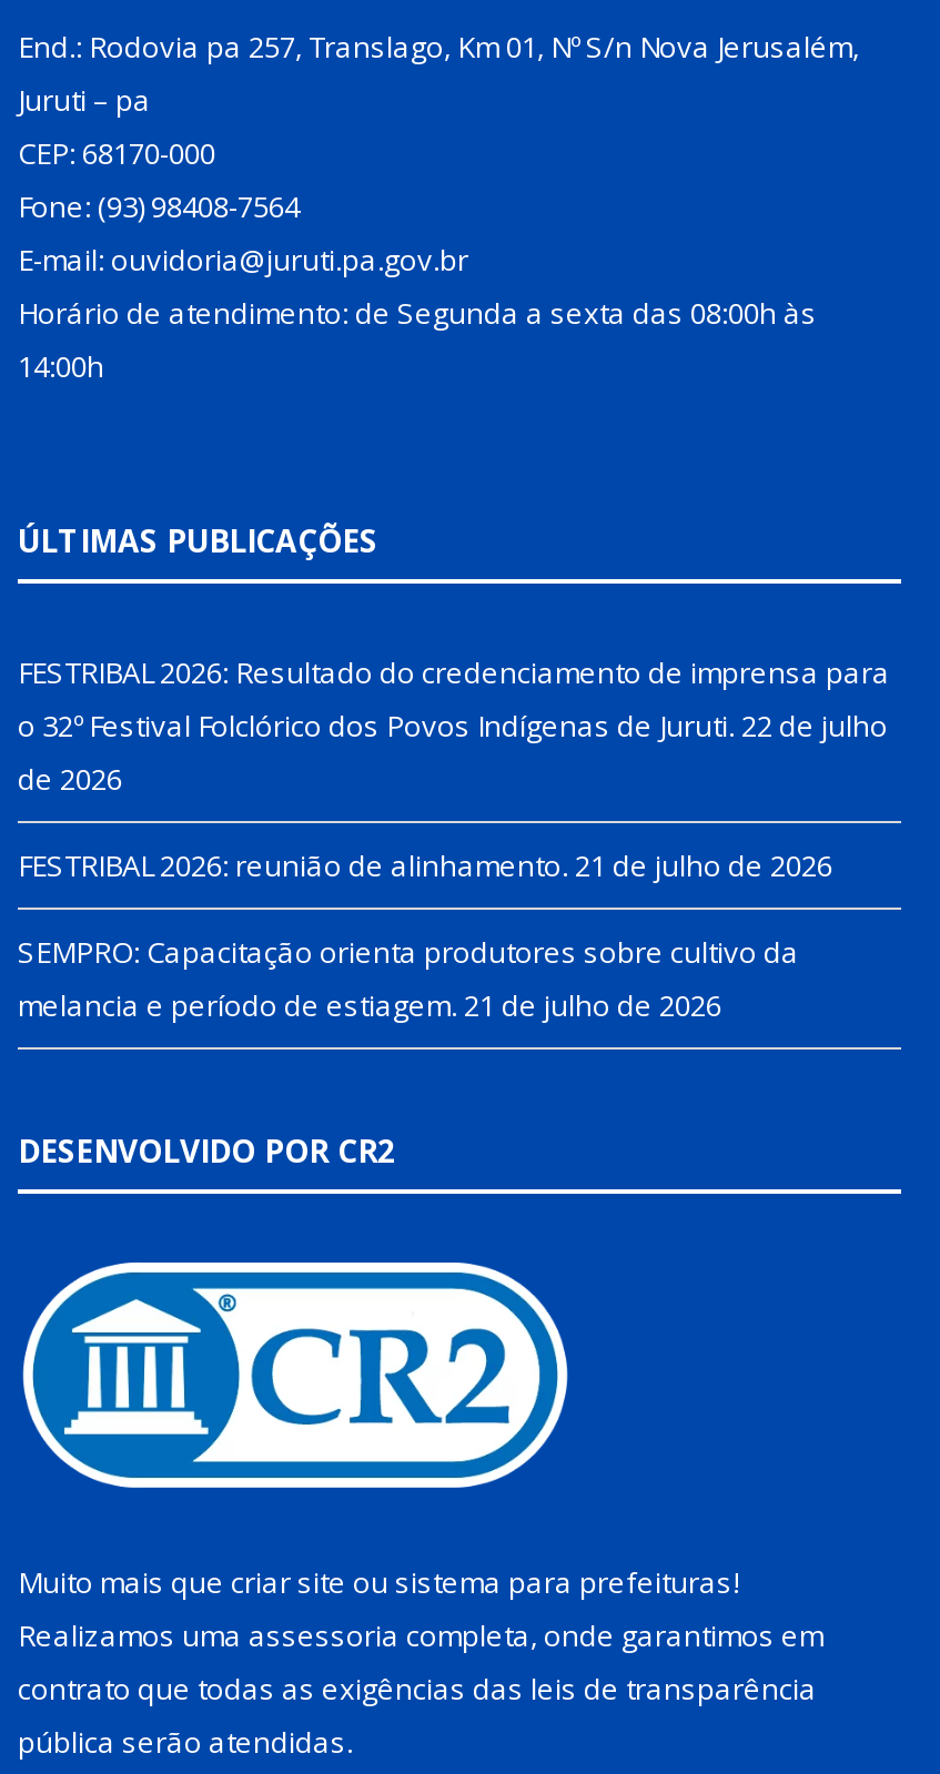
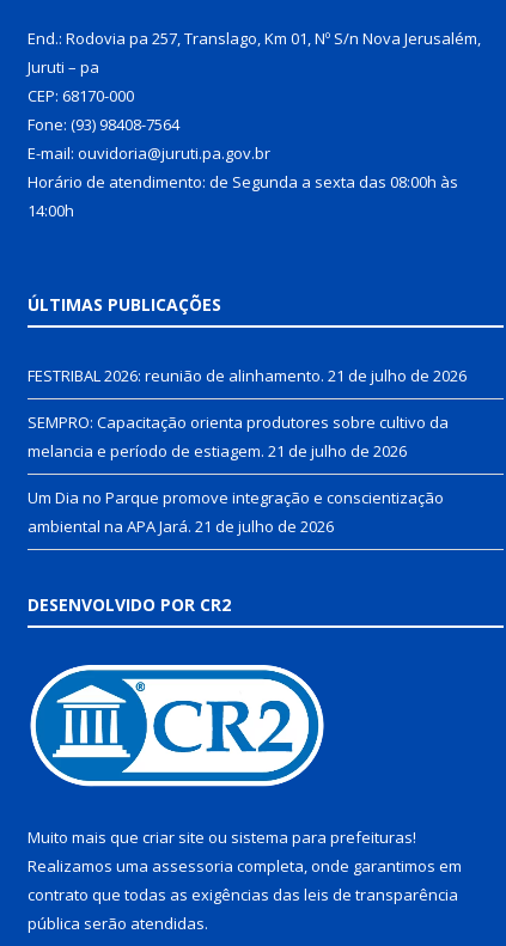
[18,651,890,798] FESTRIBAL 2026: Resultado do credenciamento de imprensa para | o 32º Festival Folclórico dos Povos Indígenas de Juruti. 22 de julho | de 2026 -> none
moved [18,844,832,1024] -> [28,364,467,461]: FESTRIBAL 2026: reunião de alinhamento. 21 de julho de 2026 | SEMPRO: Capacitação orienta produtores sobre cultivo da | melancia e período de estiagem. 21 de julho de 2026
none -> [28,486,444,536] Um Dia no Parque promove integração e conscientização | ambiental na APA Jará. 21 de julho de 2026

